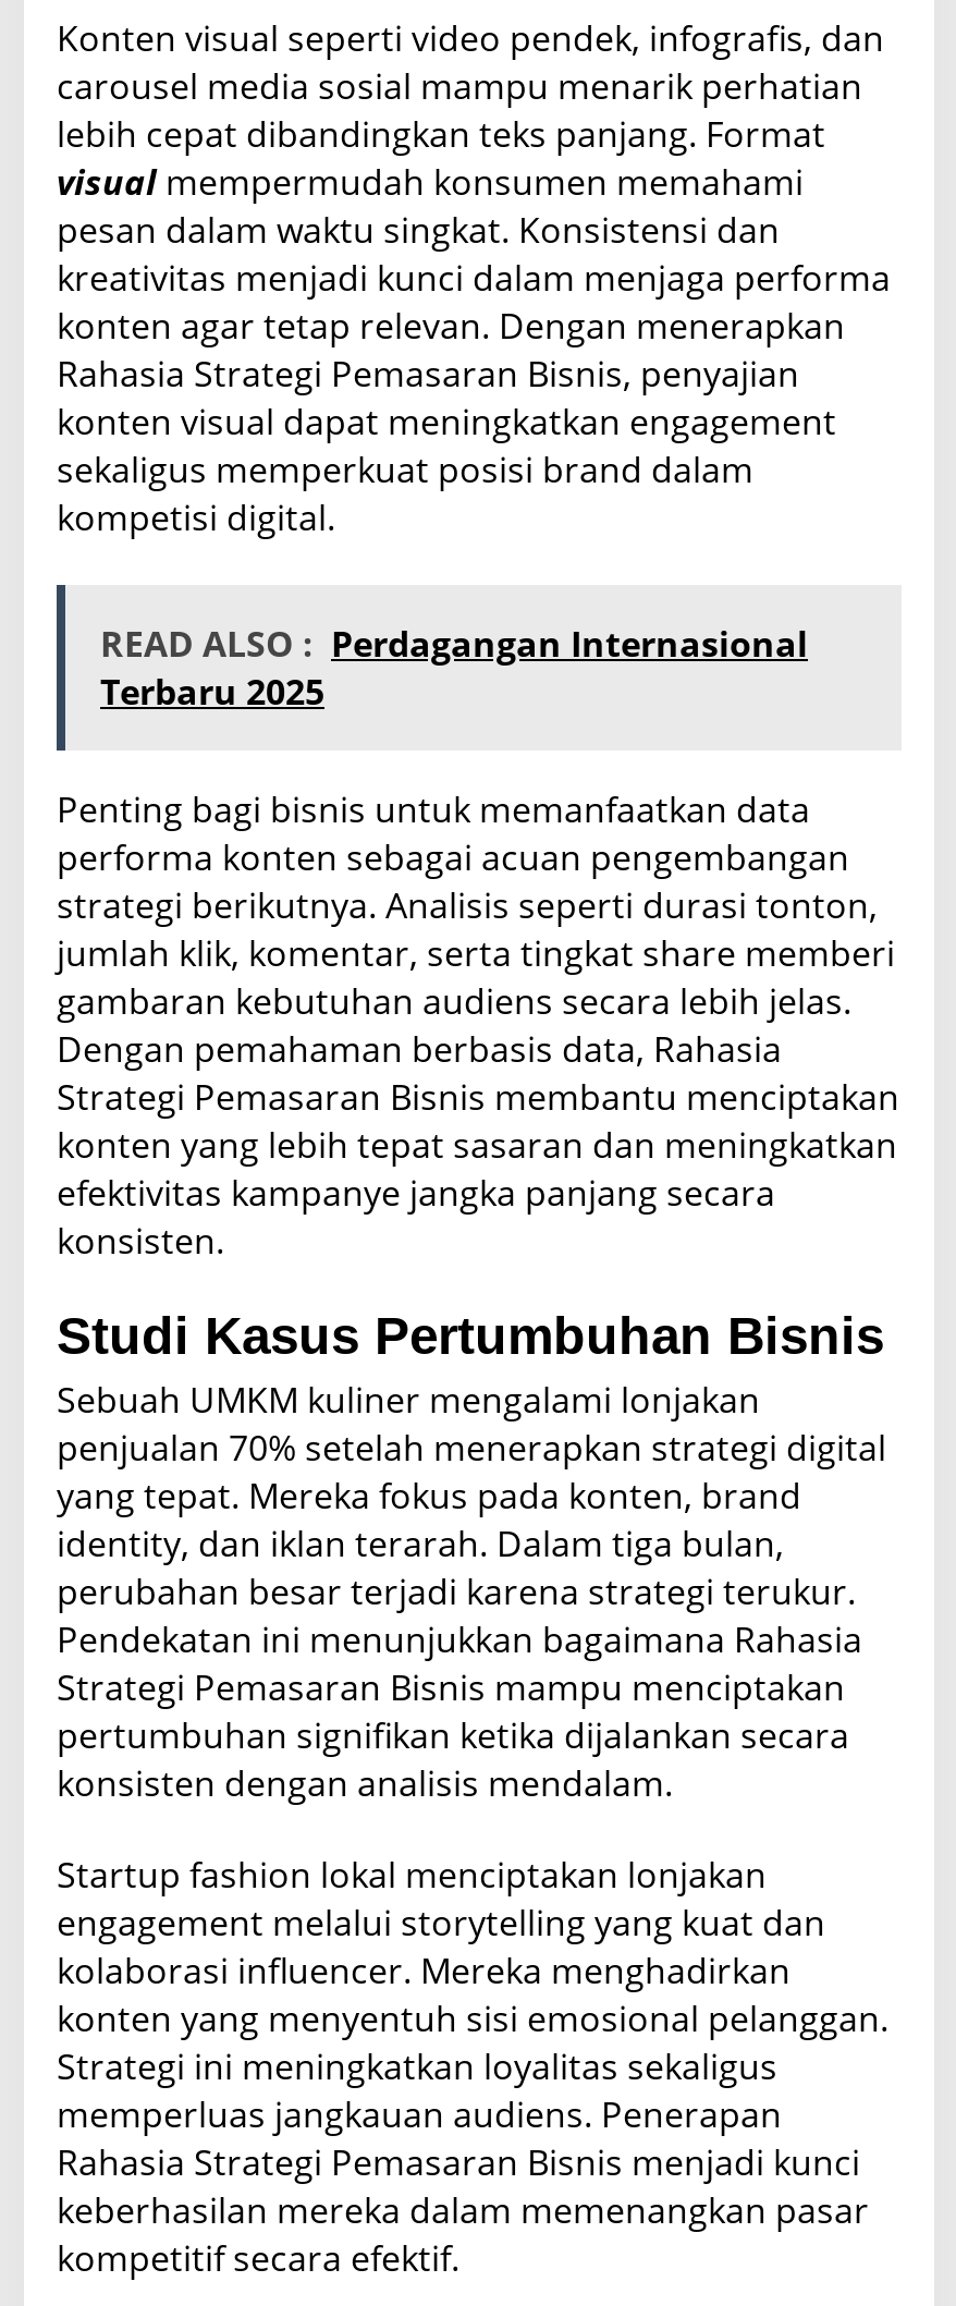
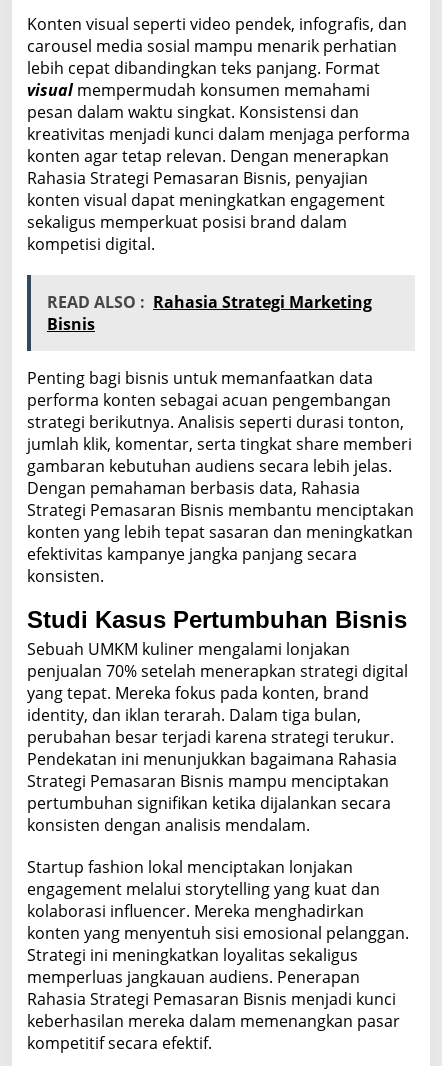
[100,620,808,715] READ ALSO : Perdagangan Internasional | Terbaru 2025 -> [47,291,372,335] READ ALSO : Rahasia Strategi Marketing | Bisnis

